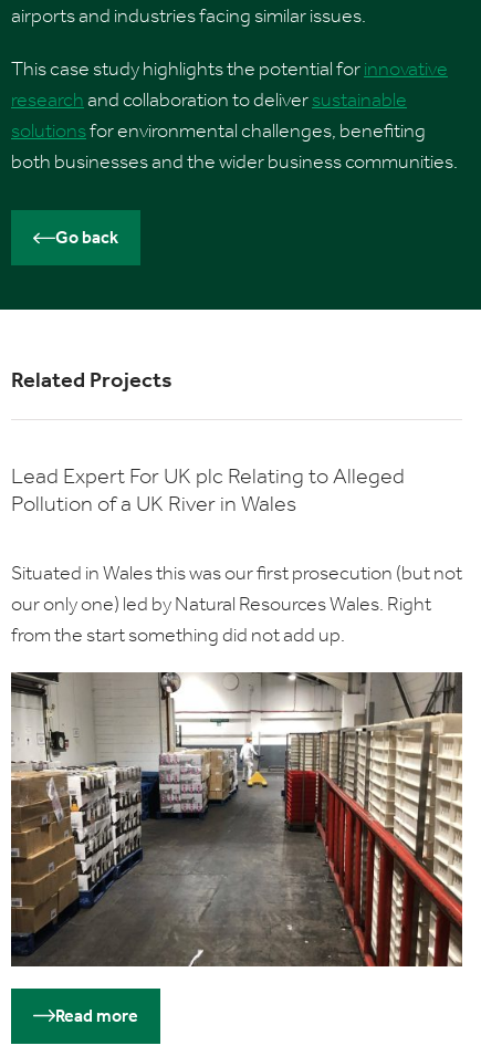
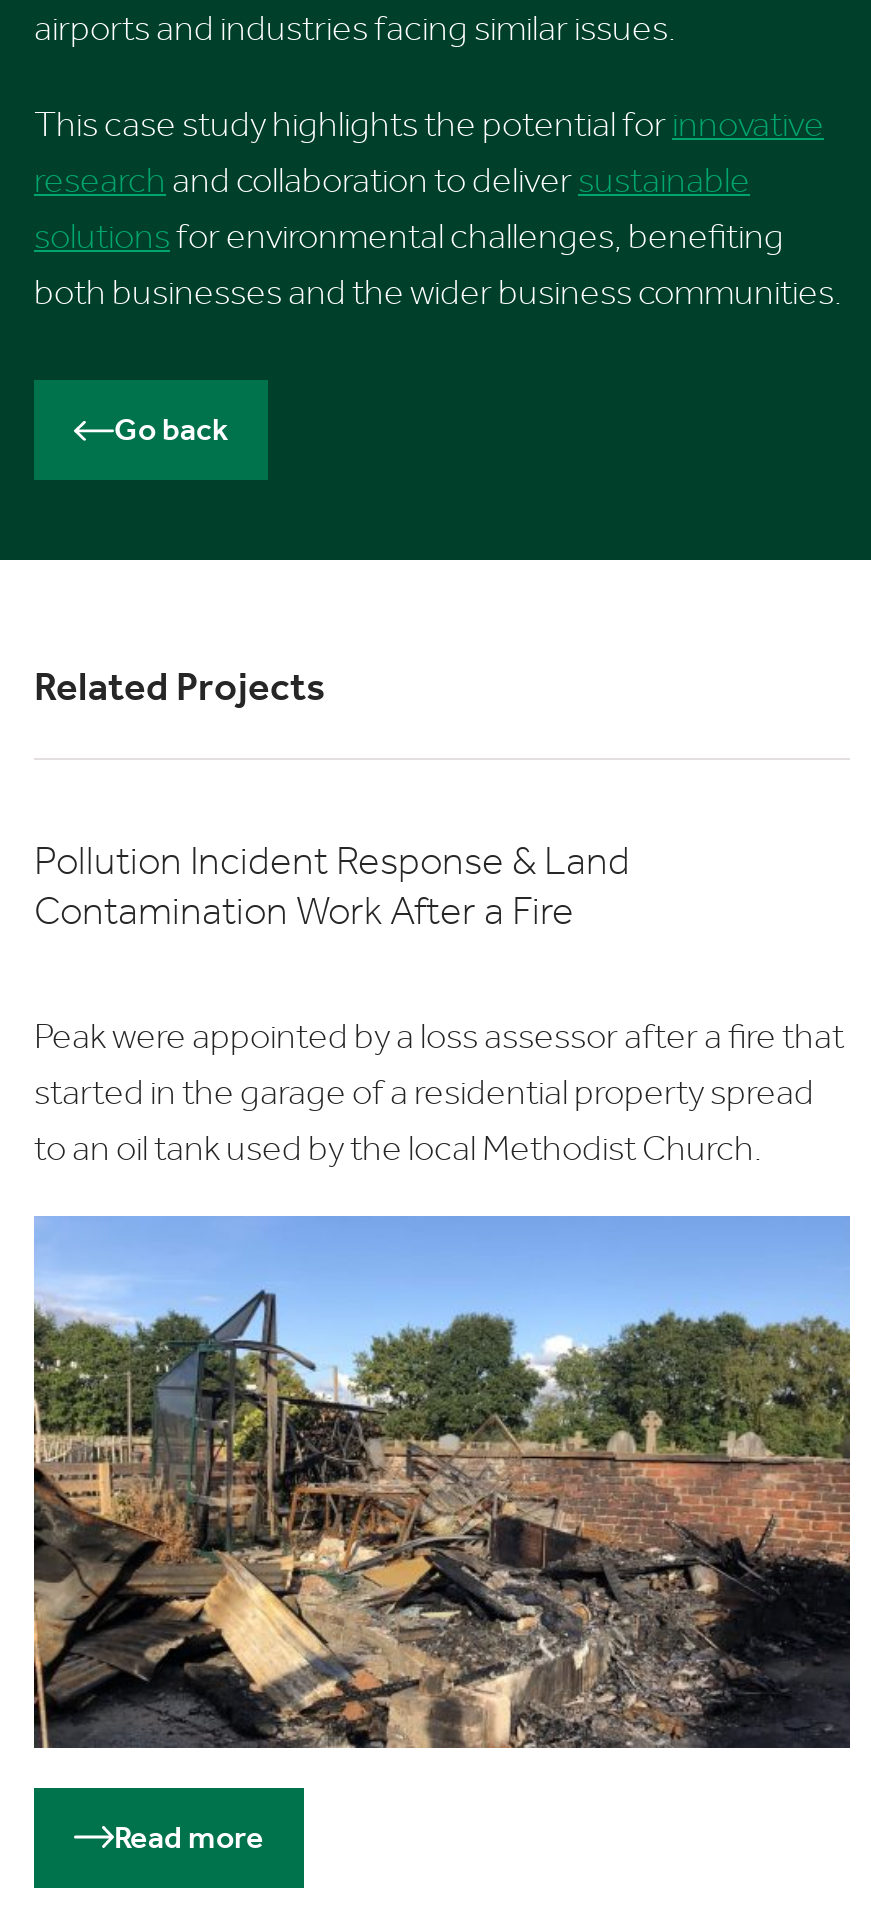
[11,463,405,517] Lead Expert For UK plc Relating to Alleged | Pollution of a UK River in Wales -> [34,837,630,935] Pollution Incident Response & Land | Contamination Work After a Fire
[11,561,462,647] Situated in Wales this was our first prosecution (but not | our only one) led by Natural Resources Wales. Right | from the start something did not add up. -> [34,1015,844,1171] Peak were appointed by a loss assessor after a fire that | started in the garage of a residential property spread | to an oil tank used by the local Methodist Church.
[10,671,463,968] [image] -> [32,1214,852,1748] [image]

